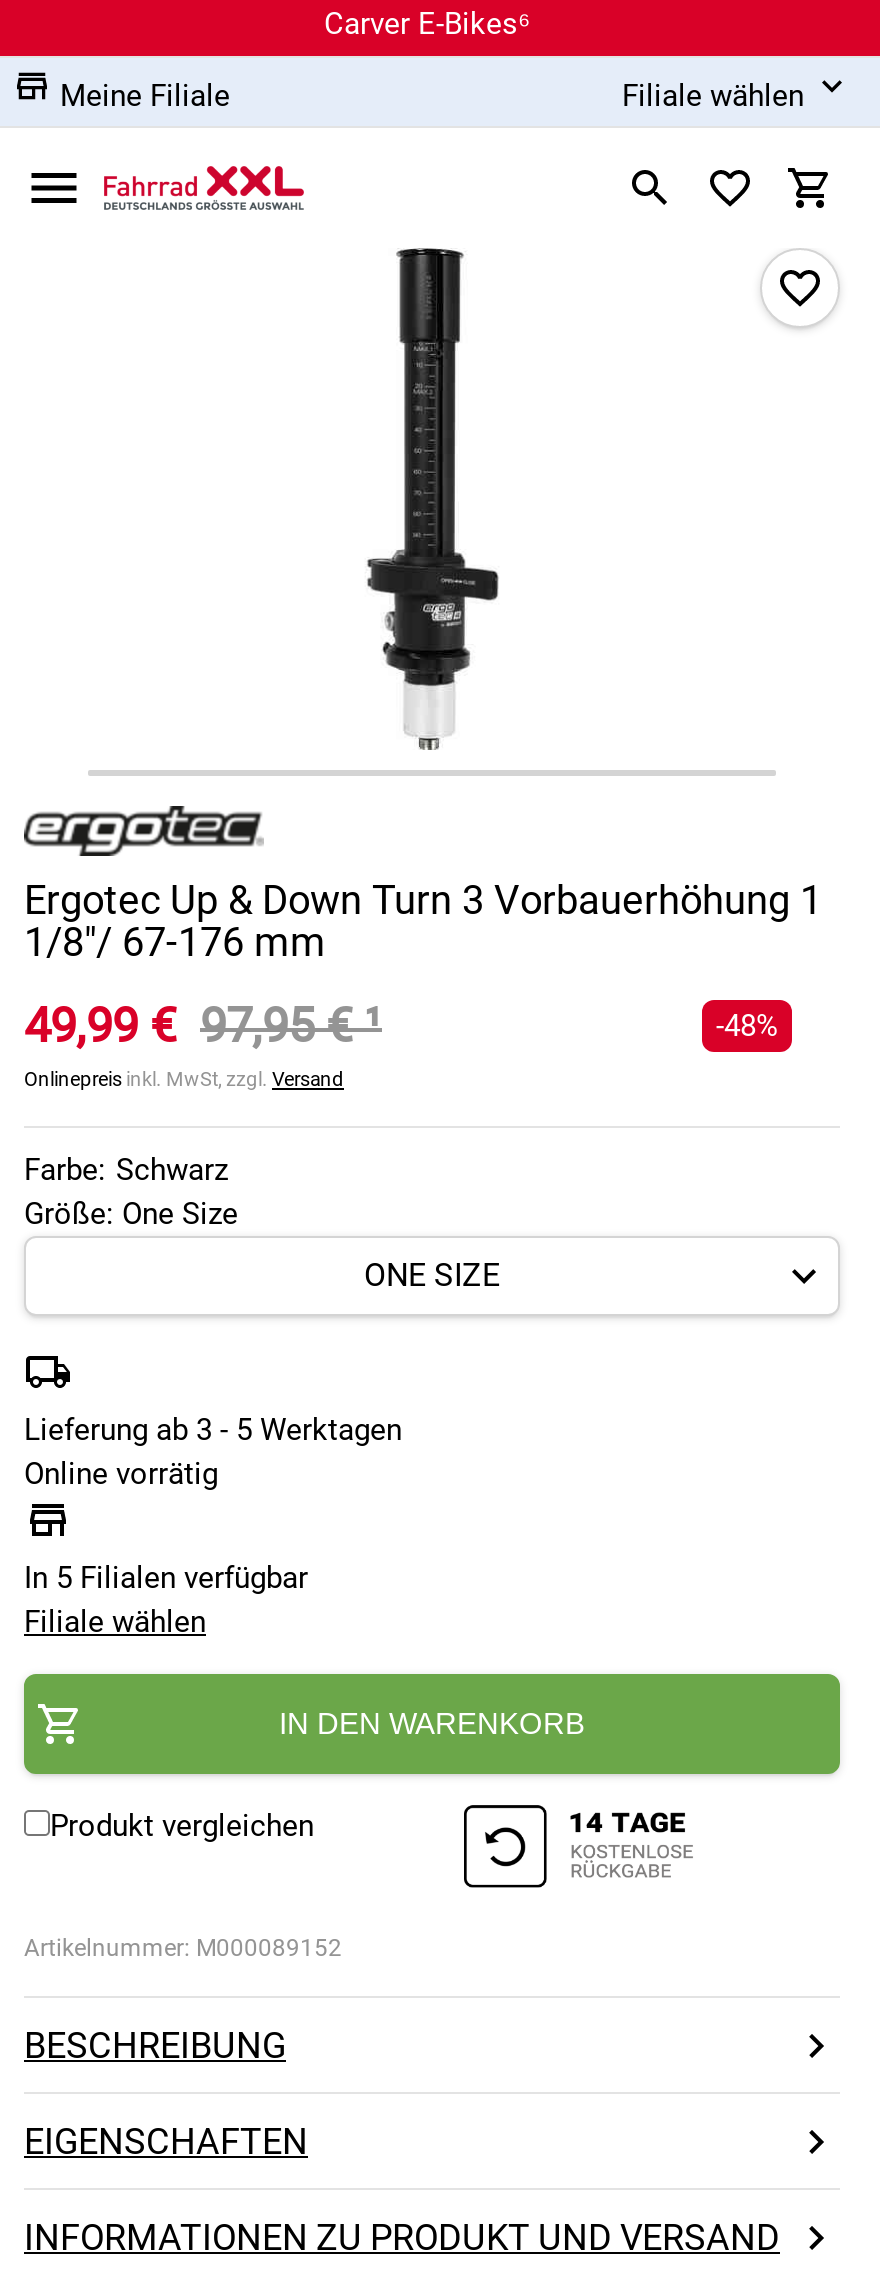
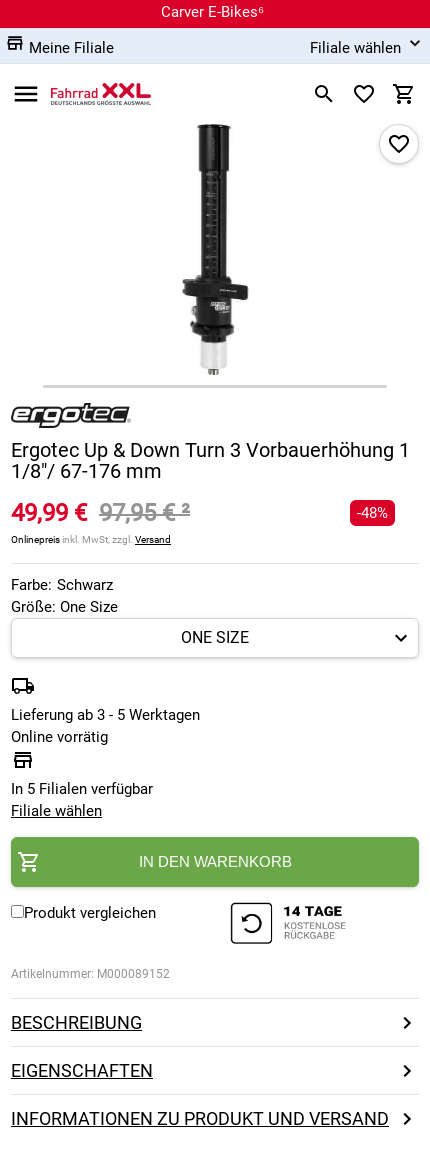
[24,998,382,1054] 49,99 € 97,95 €¹ -> [11,499,190,527] 49,99 € 97,95 €²

